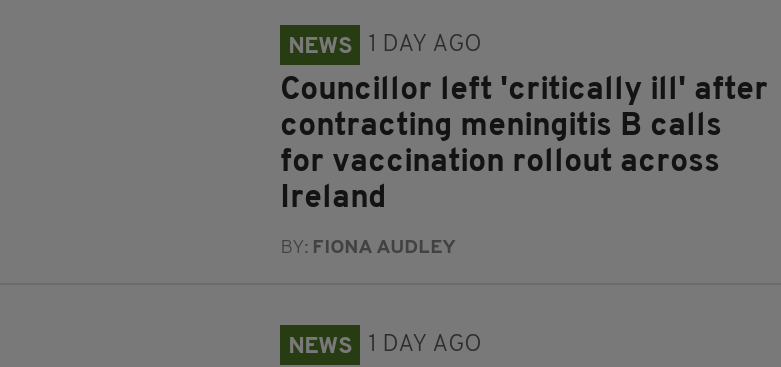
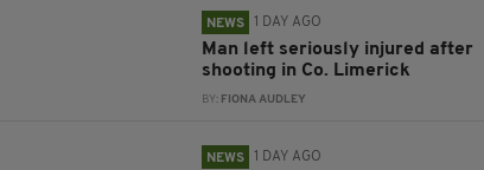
[280,74,768,214] Councillor left 'critically ill' after | contracting meningitis B calls | for vaccination rollout across | Ireland -> [202,40,473,80] Man left seriously injured after | shooting in Co. Limerick

